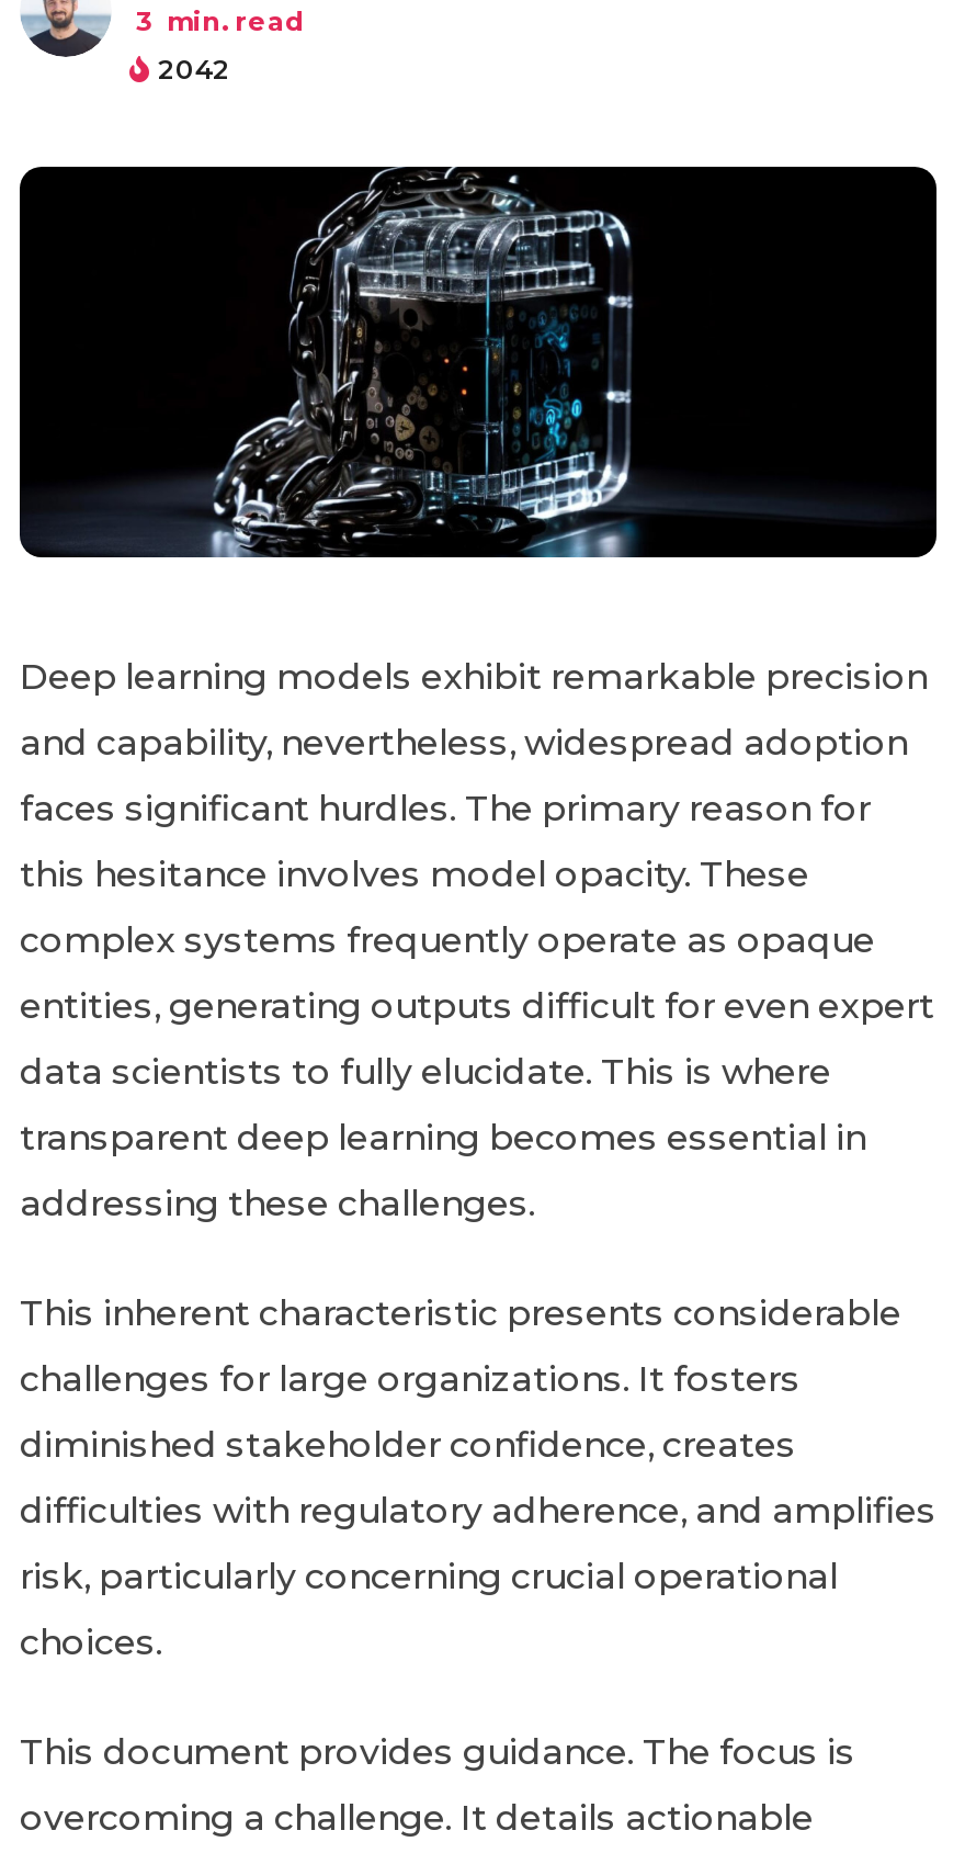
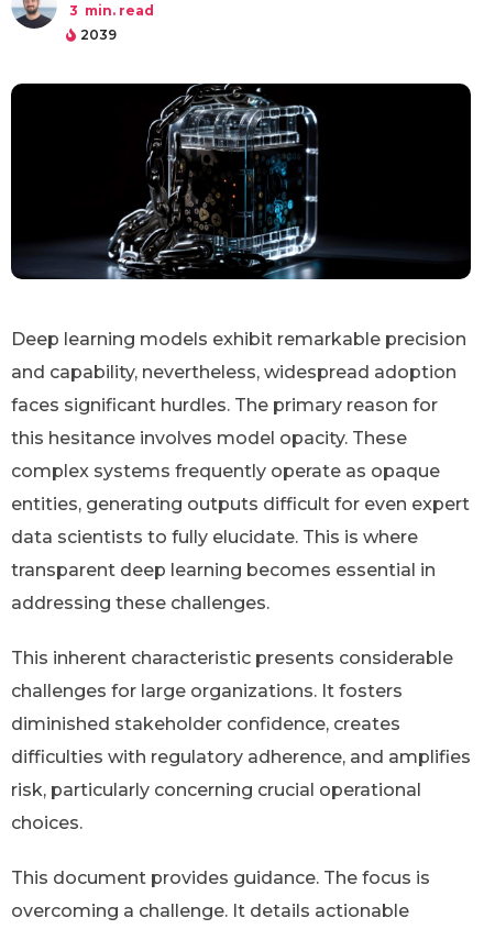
[158,53,230,86] 2042 -> [80,26,117,43] 2039

